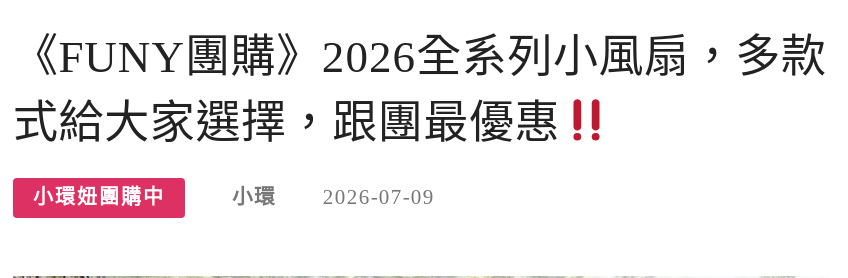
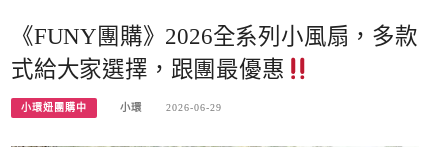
[323,187,435,209] 2026-07-09 -> [166,102,222,113] 2026-06-29

